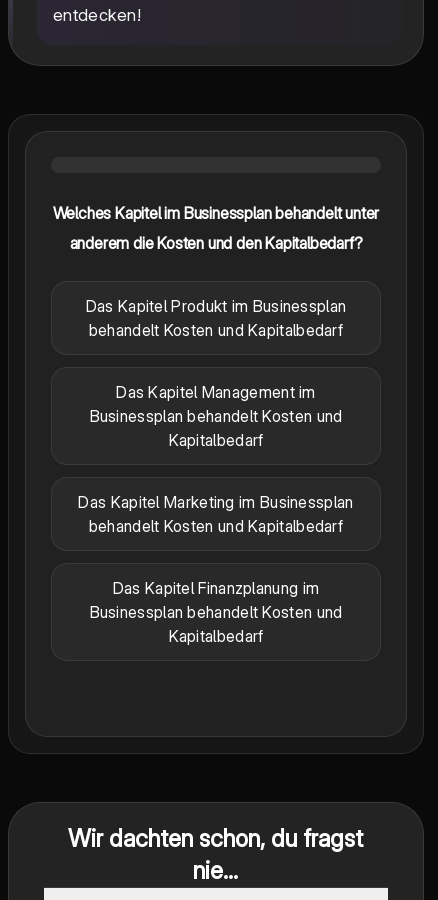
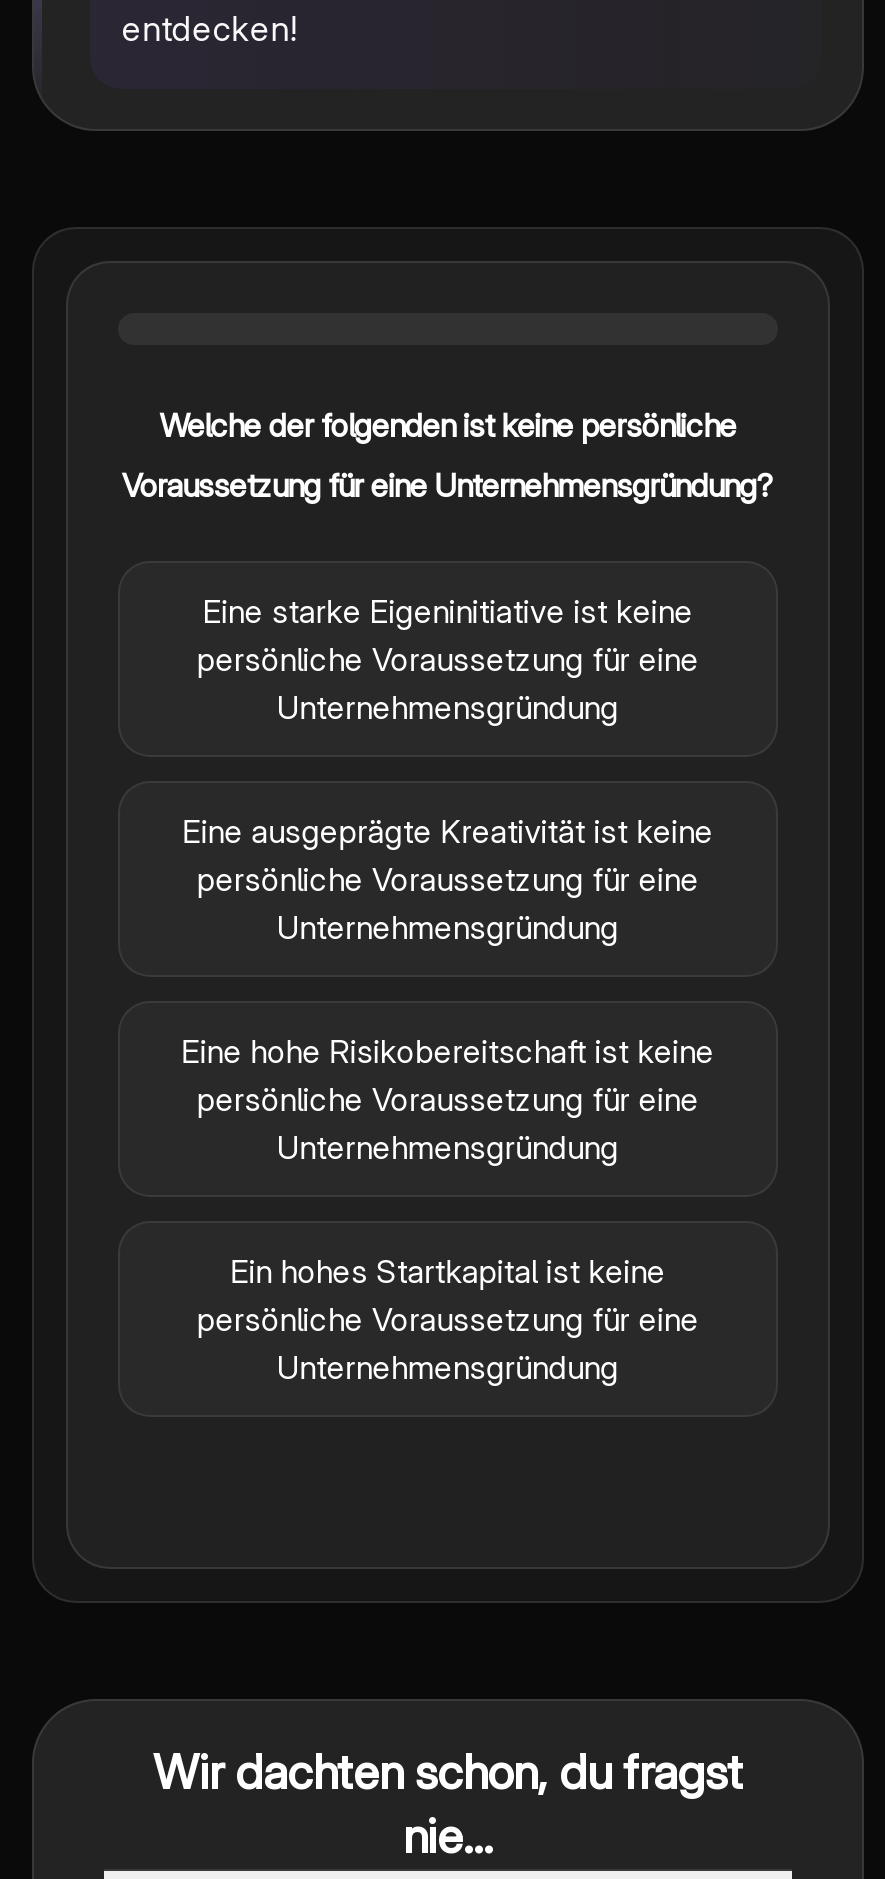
[53,203,379,223] Welches Kapitel im Businessplan behandelt unter -> [159,405,737,445] Welche der folgenden ist keine persönliche
[70,233,362,253] anderem die Kosten und den Kapitalbedarf? -> [122,465,774,505] Voraussetzung für eine Unternehmensgründung?
[86,296,346,340] Das Kapitel Produkt im Businessplan | behandelt Kosten und Kapitalbedarf -> [197,591,699,727] Eine starke Eigeninitiative ist keine | persönliche Voraussetzung für eine | Unternehmensgründung
[89,382,342,450] Das Kapitel Management im | Businessplan behandelt Kosten und | Kapitalbedarf -> [183,811,713,947] Eine ausgeprägte Kreativität ist keine | persönliche Voraussetzung für eine | Unternehmensgründung
[78,492,353,536] Das Kapitel Marketing im Businessplan | behandelt Kosten und Kapitalbedarf -> [182,1031,714,1167] Eine hohe Risikobereitschaft ist keine | persönliche Voraussetzung für eine | Unternehmensgründung
[89,578,342,646] Das Kapitel Finanzplanung im | Businessplan behandelt Kosten und | Kapitalbedarf -> [197,1251,699,1387] Ein hohes Startkapital ist keine | persönliche Voraussetzung für eine | Unternehmensgründung

